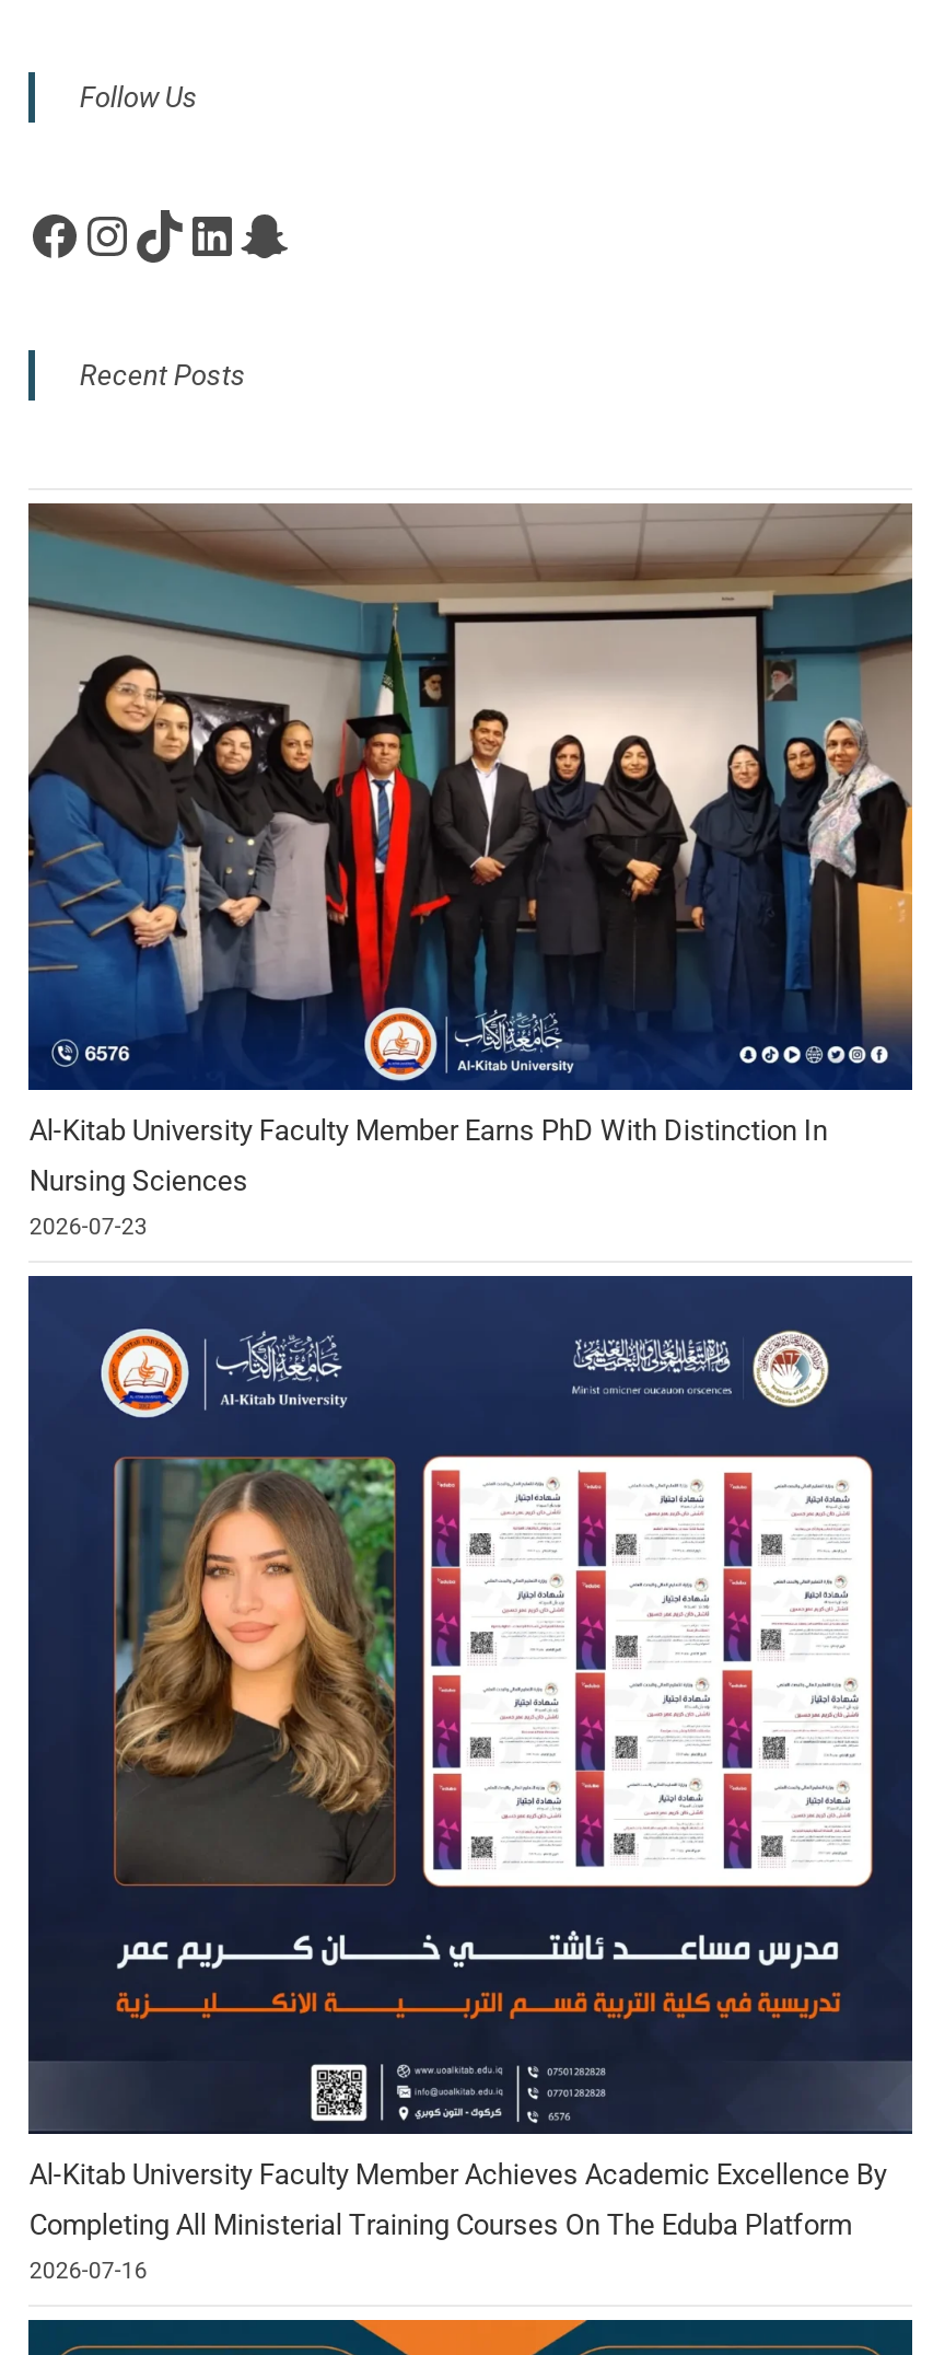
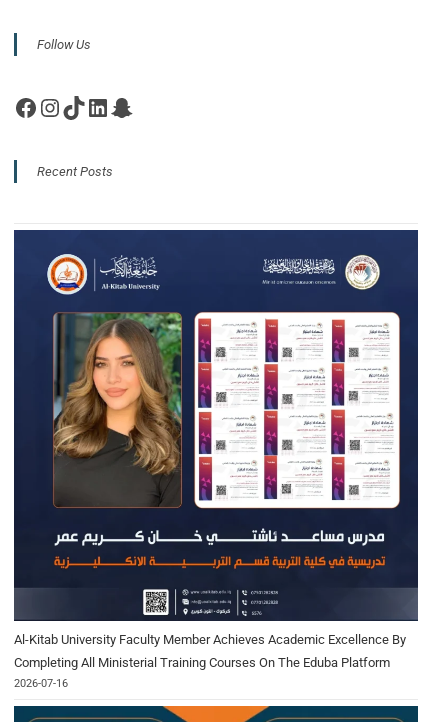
[28,501,914,1241] [image] | Al-Kitab University Faculty Member Earns PhD With Distinction In | Nursing Sciences | 2026-07-23 -> none

